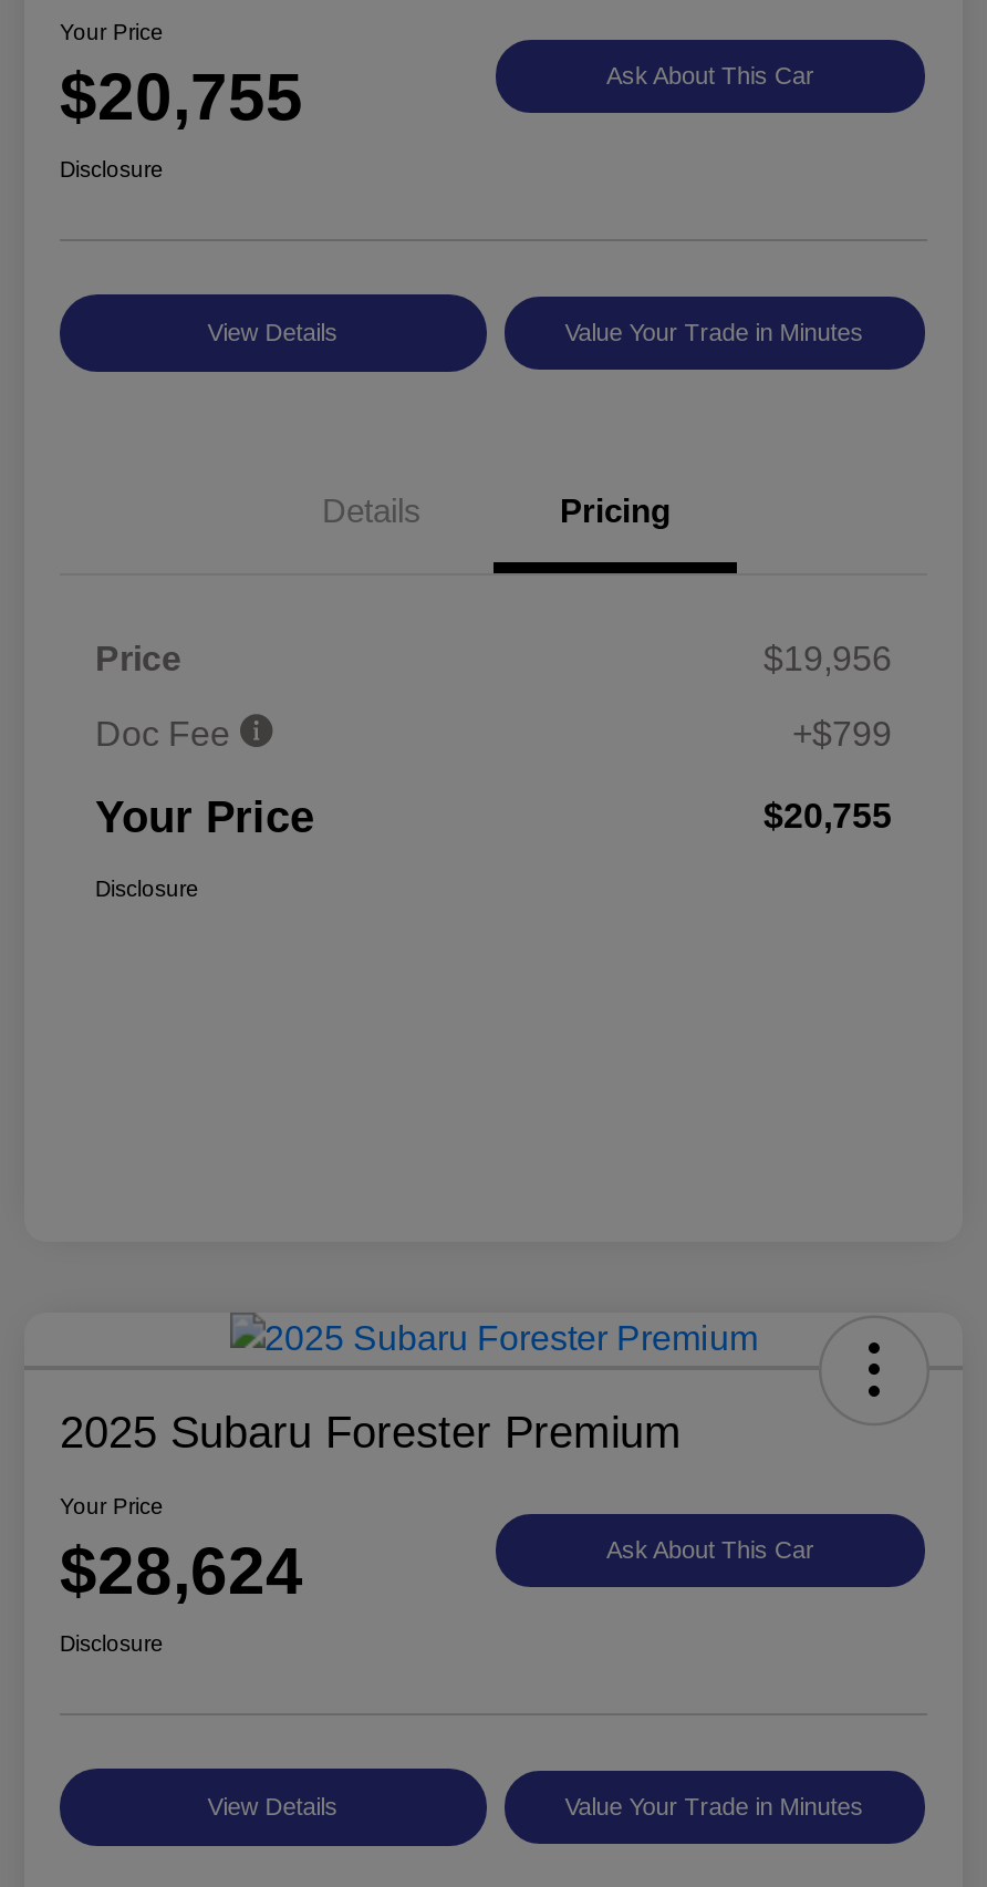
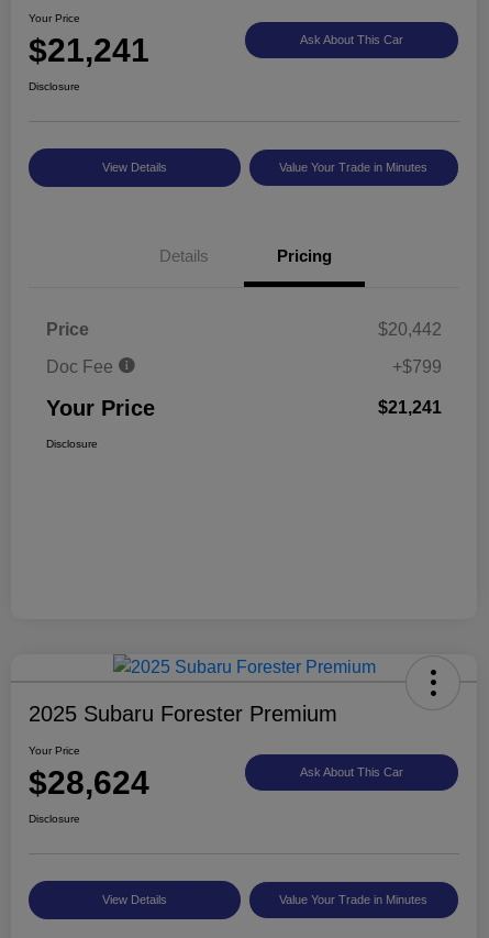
[60,60,303,133] $20,755 -> [29,32,149,68] $21,241
[763,640,892,678] $19,956 -> [378,320,442,339] $20,442
[763,797,892,835] $20,755 -> [378,398,442,417] $21,241

